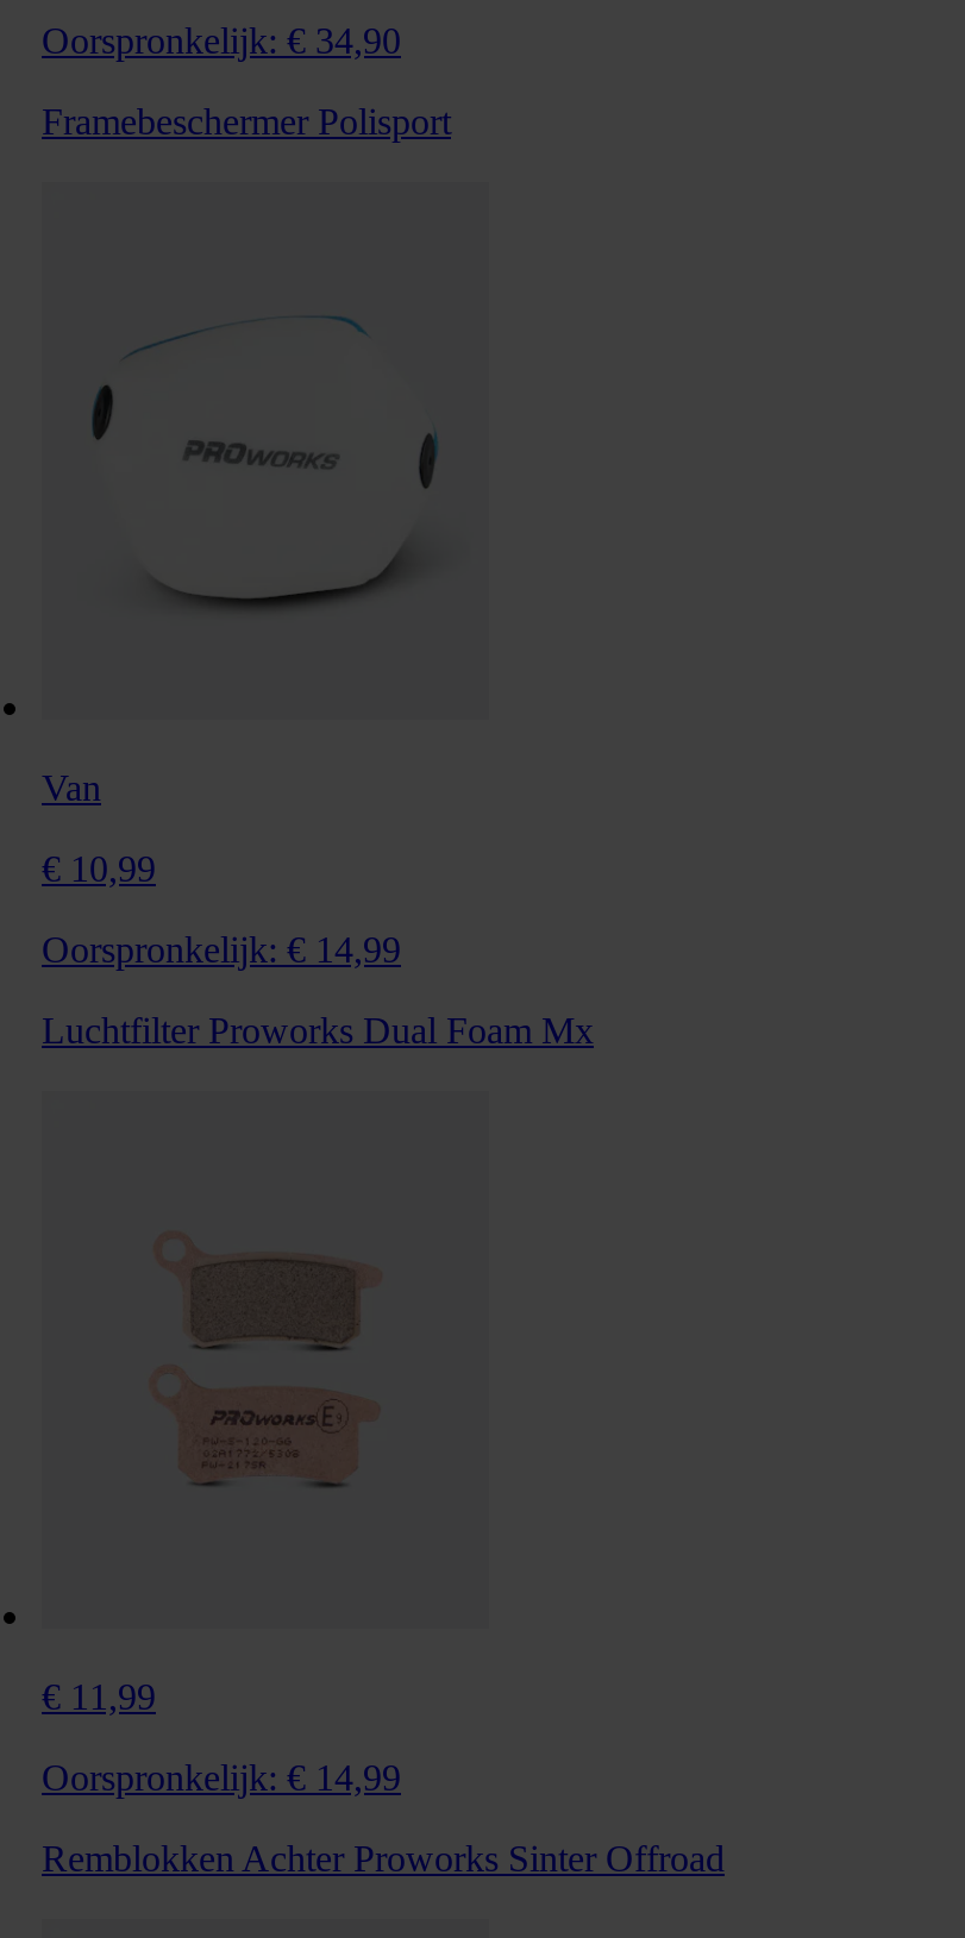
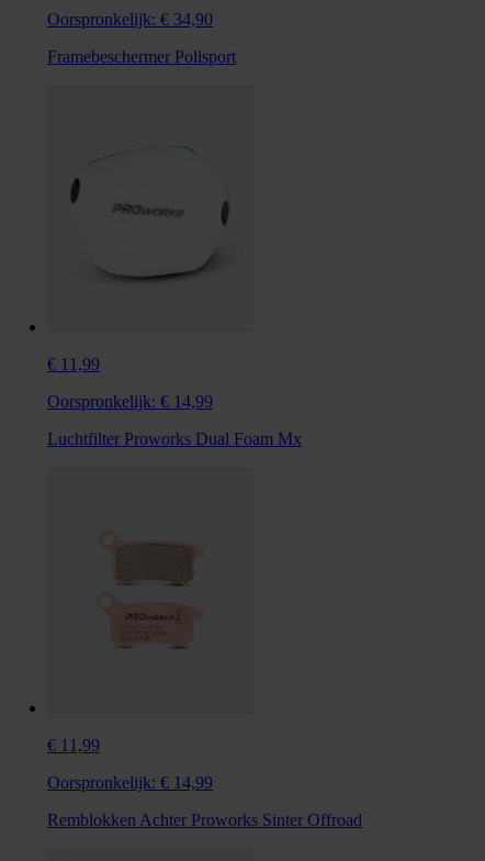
[42,768,156,889] Van | € 10,99 -> [47,354,100,373] € 11,99

